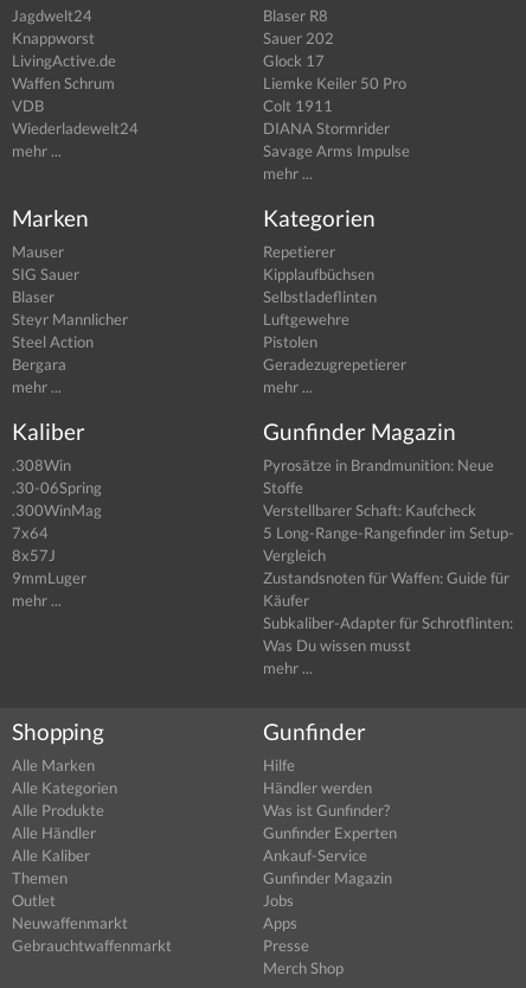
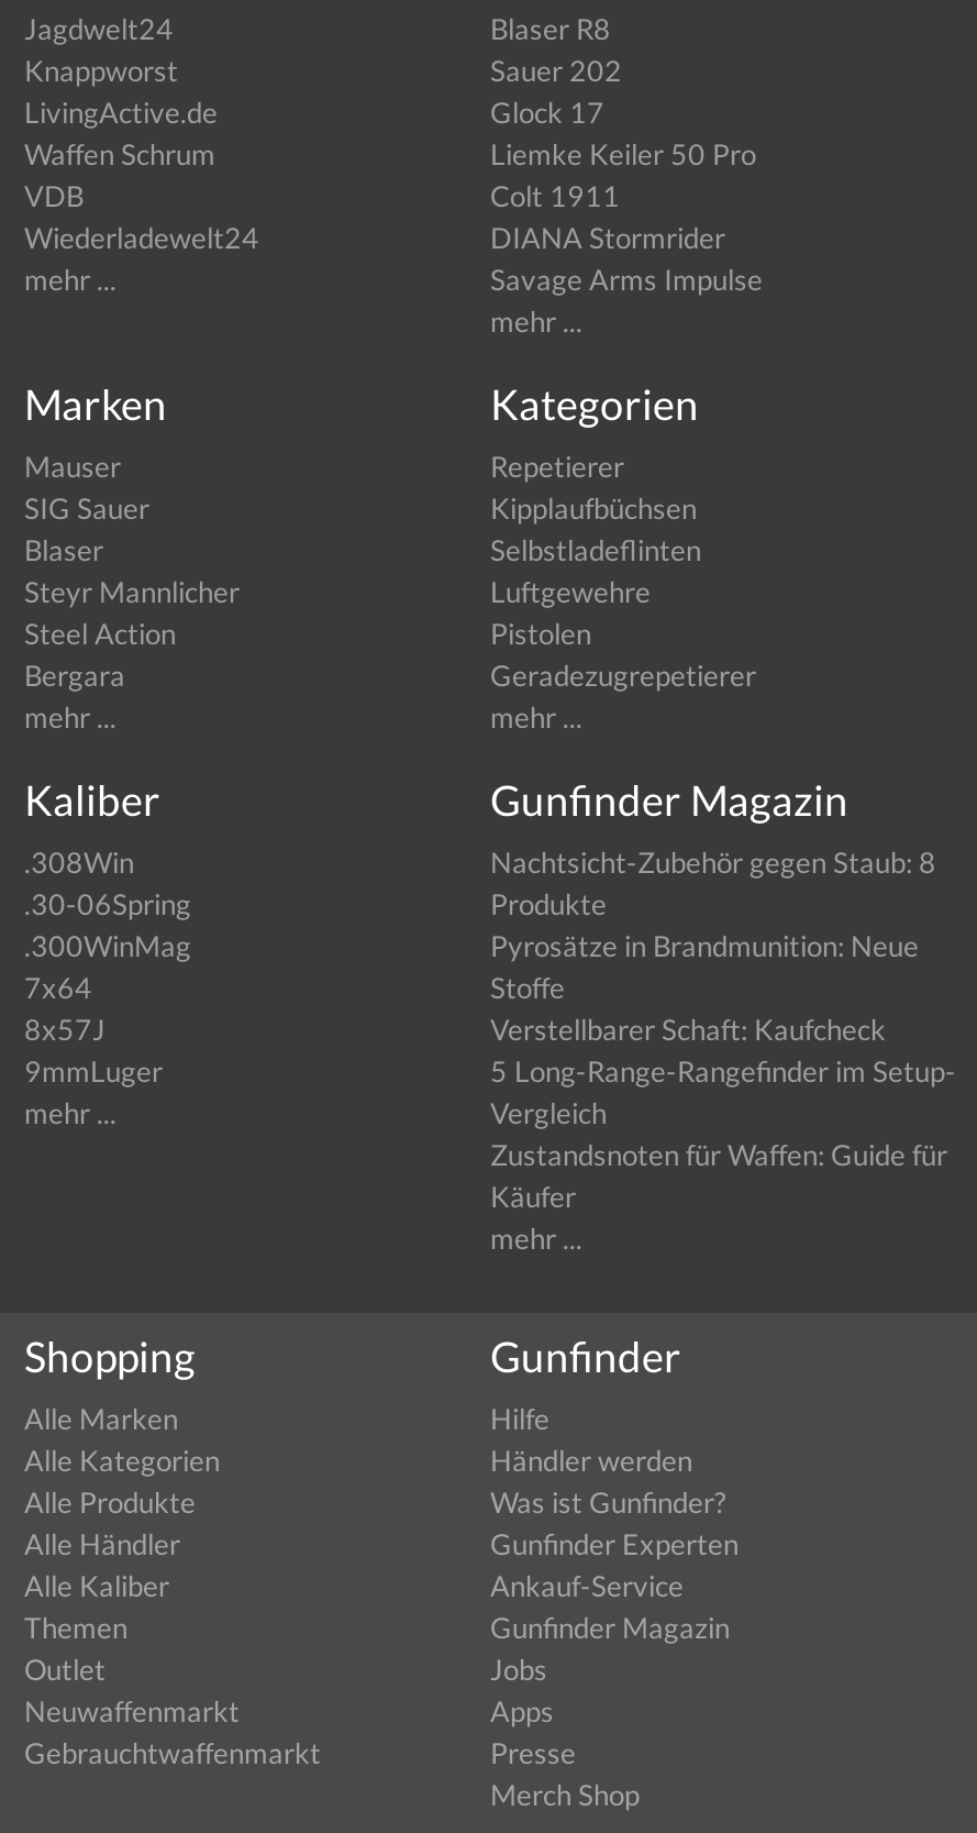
moved [263,456,514,610] -> [490,927,956,1213]: Pyrosätze in Brandmunition: Neue | Stoffe | Verstellbarer Schaft: Kaufcheck | 5 Long-Range-Rangefinder im Setup- | Vergleich | Zustandsnoten für Waffen: Guide für | Käufer
none -> [490,844,936,921] Nachtsicht-Zubehör gegen Staub: 8 | Produkte
[263,613,513,655] Subkaliber-Adapter für Schrotflinten: | Was Du wissen musst -> none

